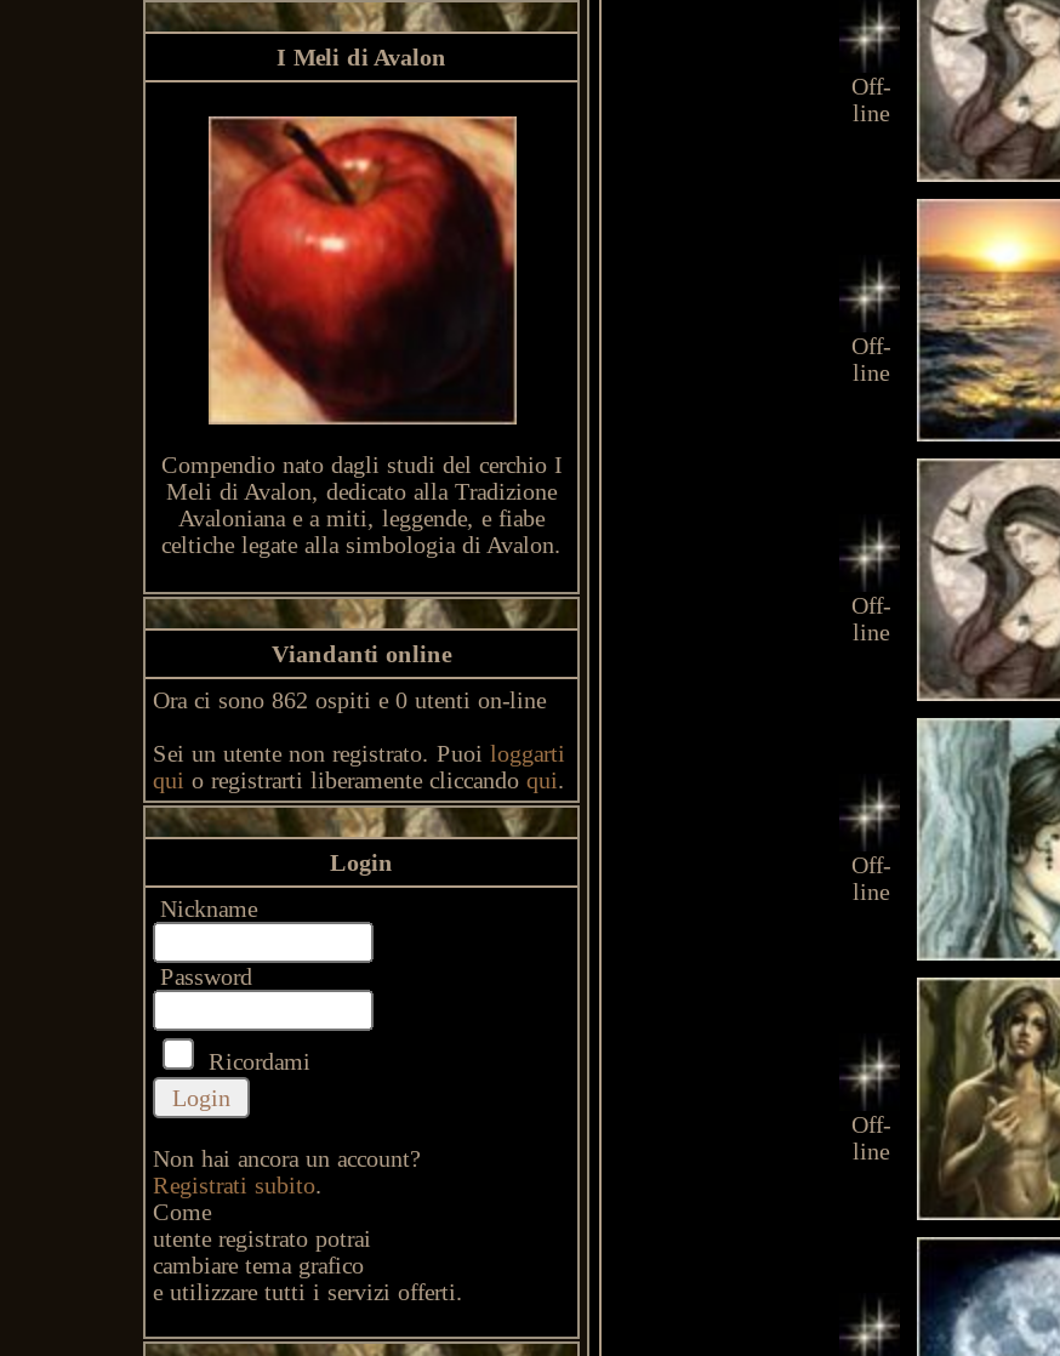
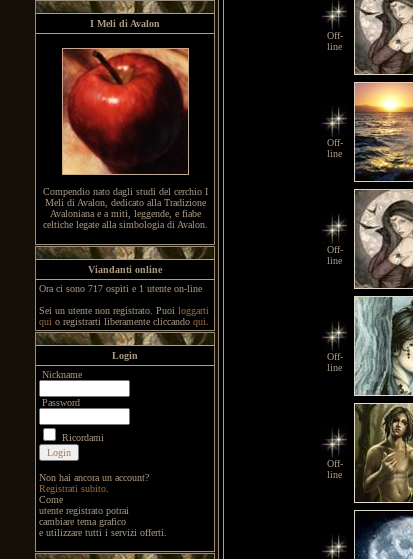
[153,686,546,713] Ora ci sono 862 ospiti e 0 utenti on-line -> [39,283,202,294] Ora ci sono 717 ospiti e 1 utente on-line

